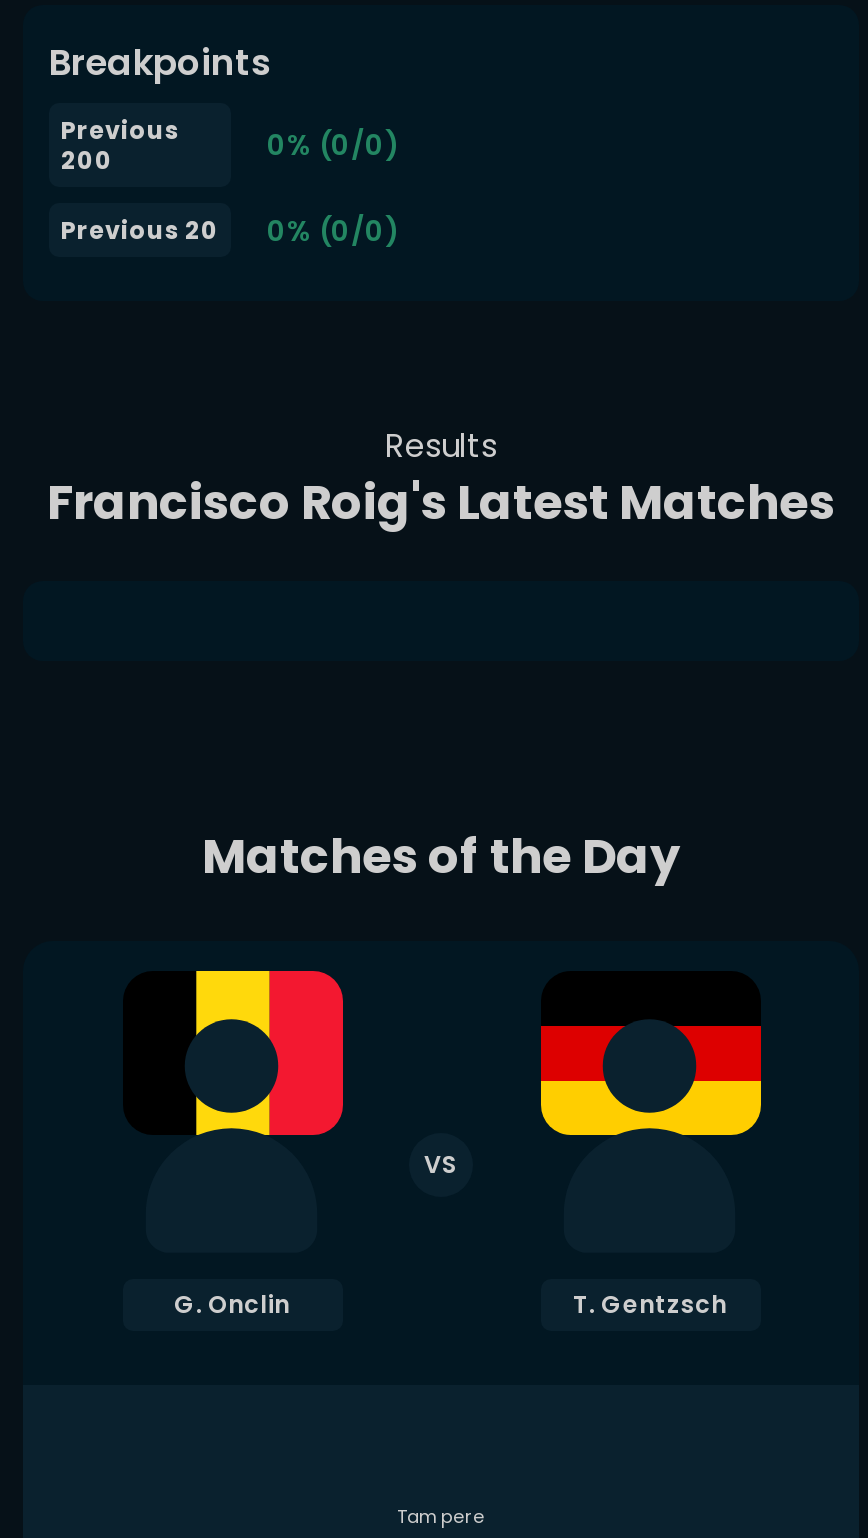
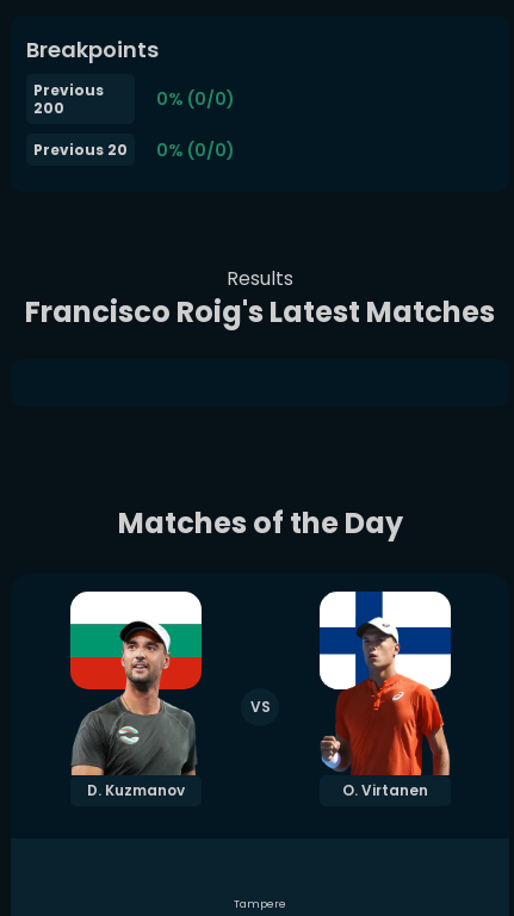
[123,969,345,1321] [image] | G. Onclin -> [69,590,203,800] [image] | D. Kuzmanov
[539,971,763,1321] [image] | T. Gentzsch -> [318,590,452,800] [image] | O. Virtanen

